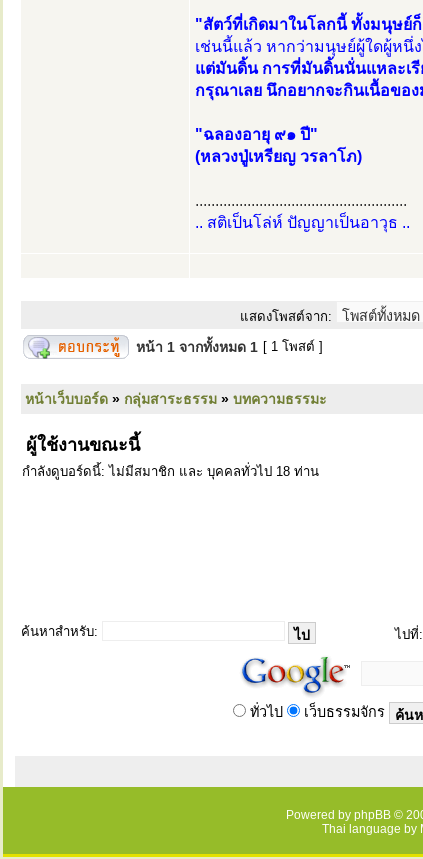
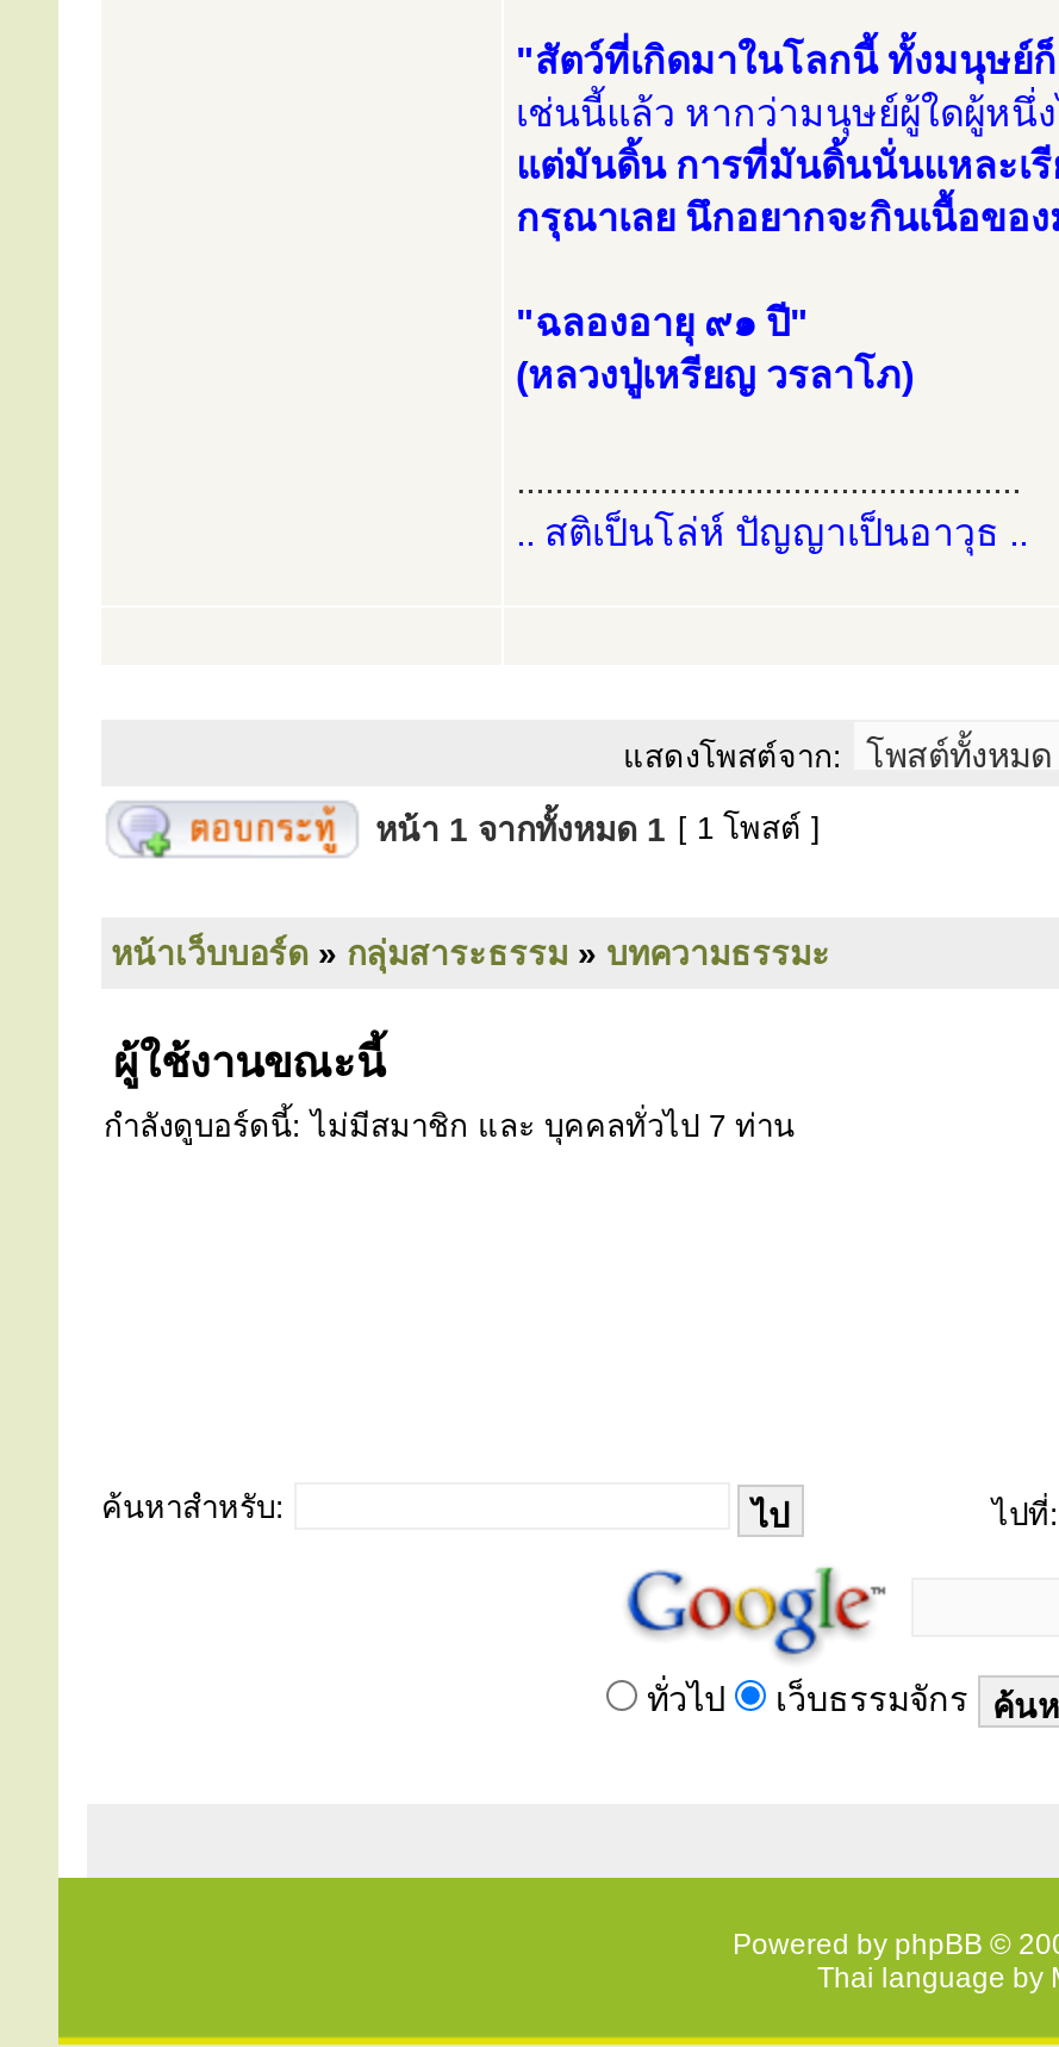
[22,464,319,479] กำลังดูบอร์ดนี้: ไม่มีสมาชิก และ บุคคลทั่วไป 18 ท่าน -> [104,1108,795,1144] กำลังดูบอร์ดนี้: ไม่มีสมาชิก และ บุคคลทั่วไป 7 ท่าน

